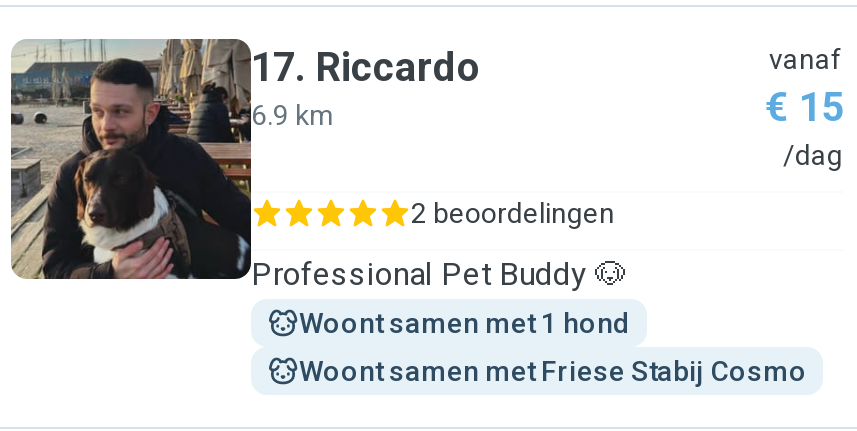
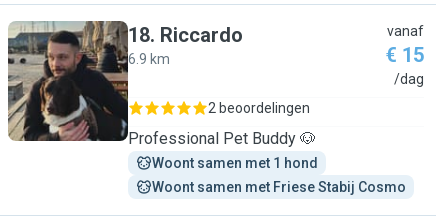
[251,43,481,91] 17. Riccardo -> [128,23,243,47] 18. Riccardo

